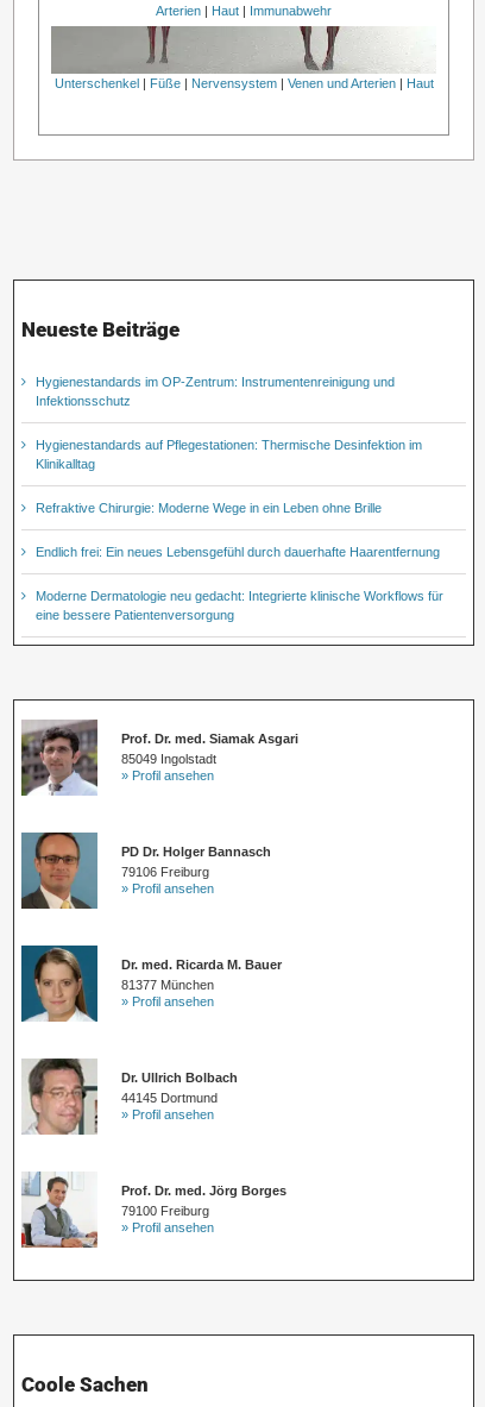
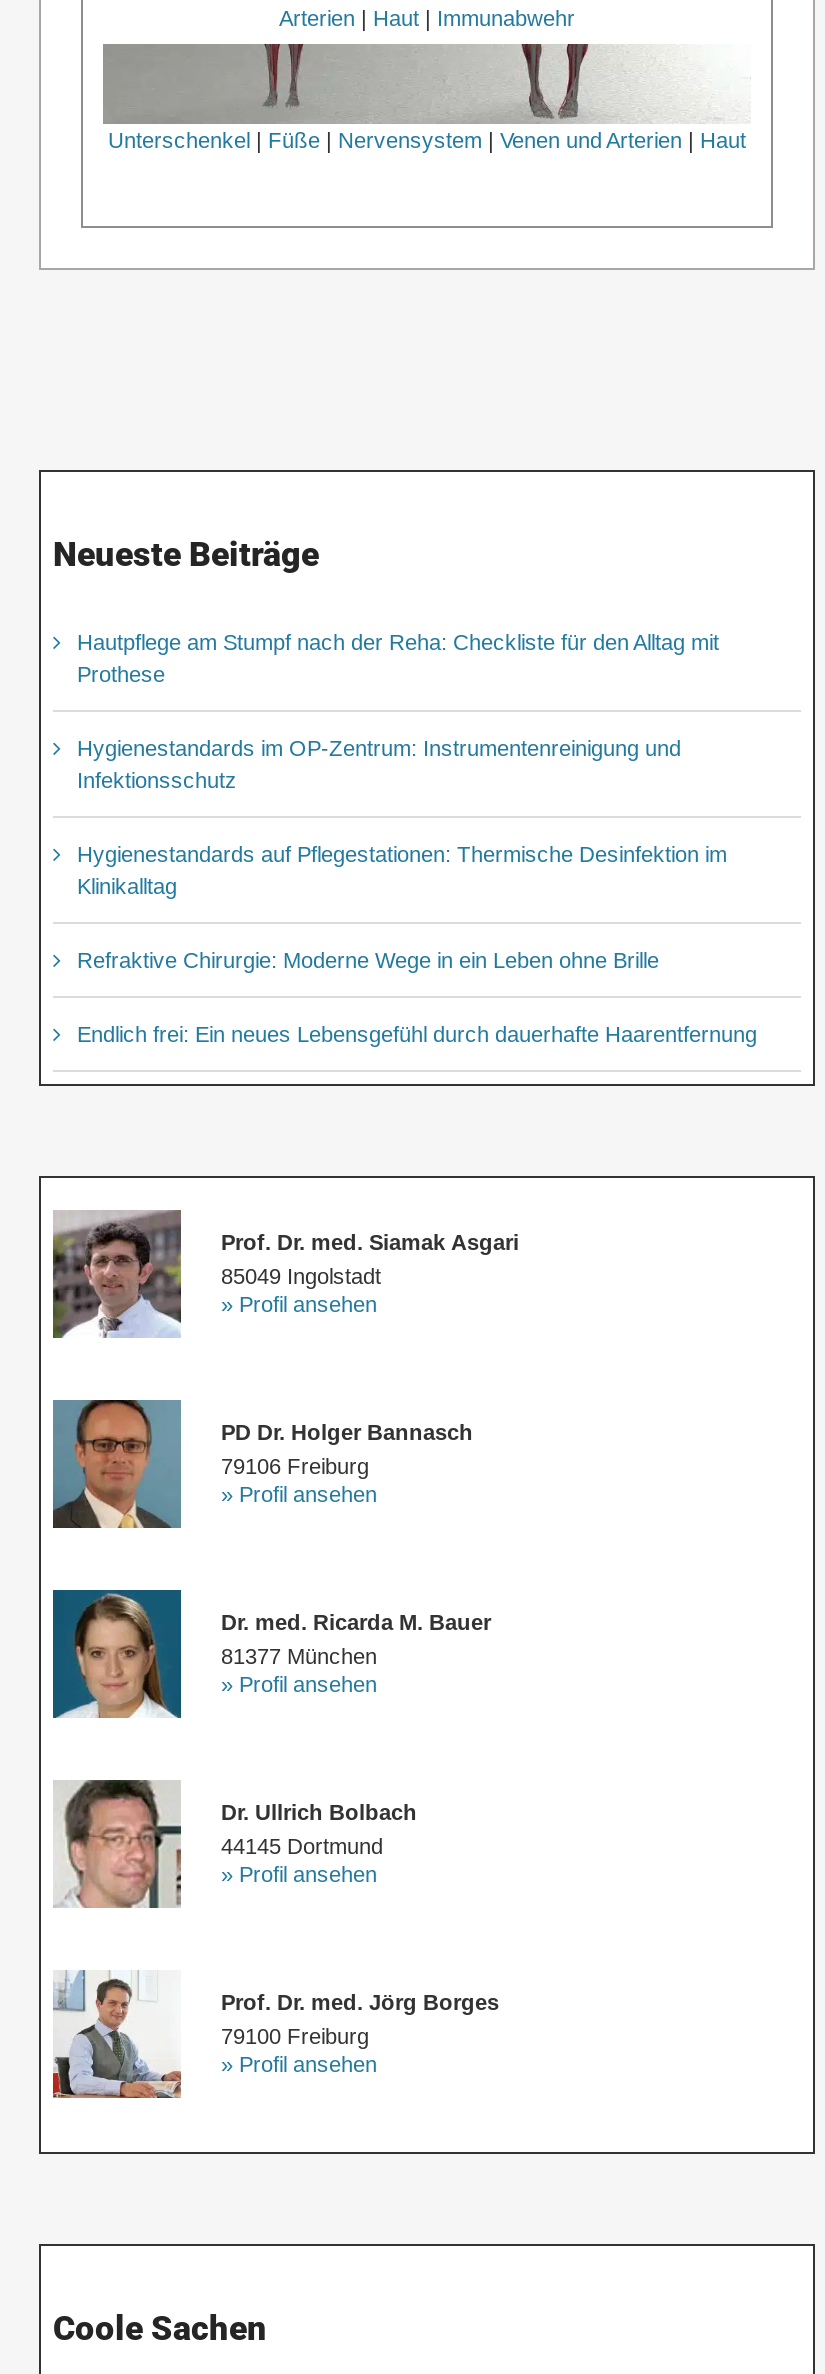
none -> [77,629,719,685] Hautpflege am Stumpf nach der Reha: Checkliste für den Alltag mit | Prothese
moved [36,374,440,559] -> [77,735,757,1045]: Hygienestandards im OP-Zentrum: Instrumentenreinigung und | Infektionsschutz | Hygienestandards auf Pflegestationen: Thermische Desinfektion im | Klinikalltag | Refraktive Chirurgie: Moderne Wege in ein Leben ohne Brille | Endlich frei: Ein neues Lebensgefühl durch dauerhafte Haarentfernung
[36,588,443,622] Moderne Dermatologie neu gedacht: Integrierte klinische Workflows für | eine bessere Patientenversorgung -> none

